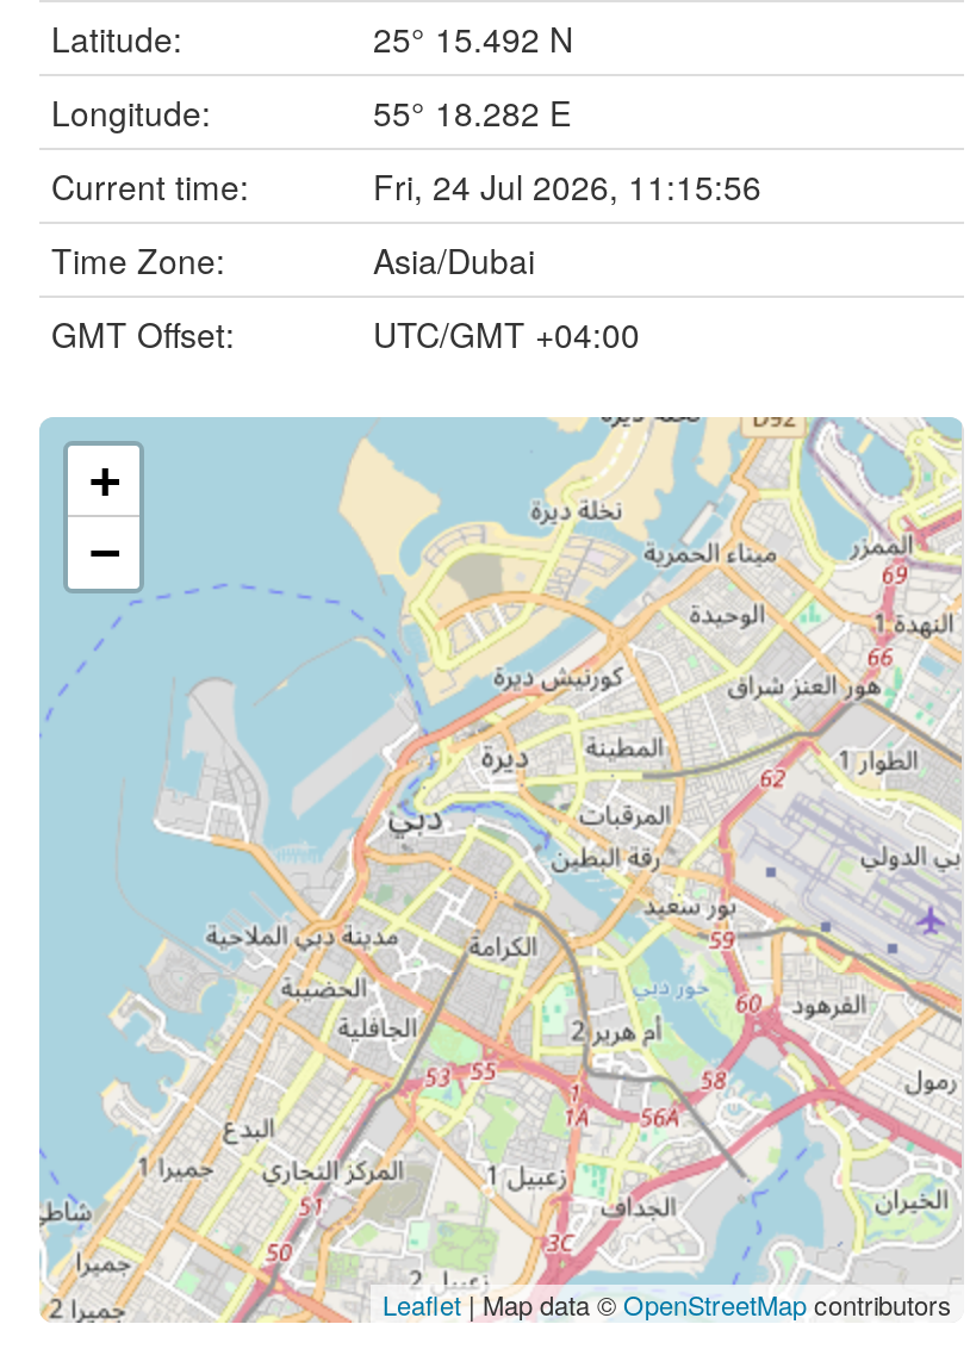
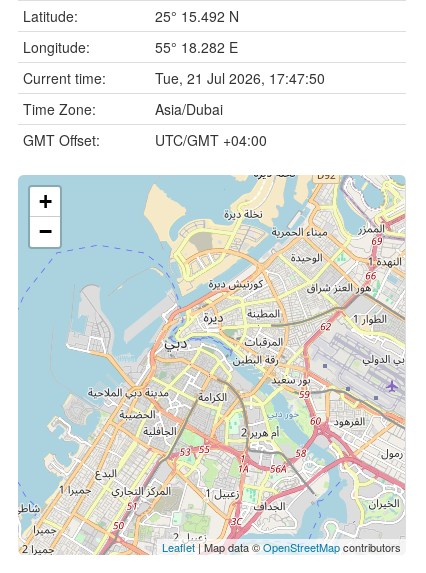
[373,162,761,210] Fri, 24 Jul 2026, 11:15:56 -> [155,68,325,88] Tue, 21 Jul 2026, 17:47:50

